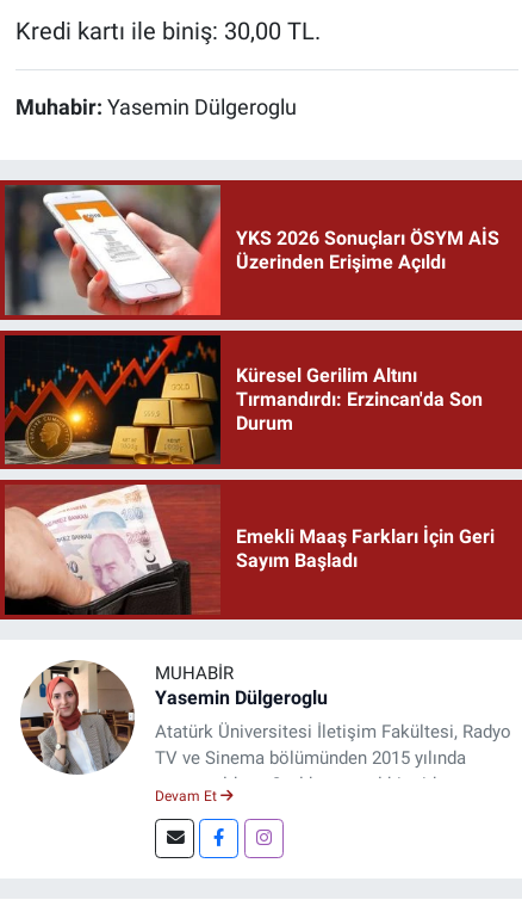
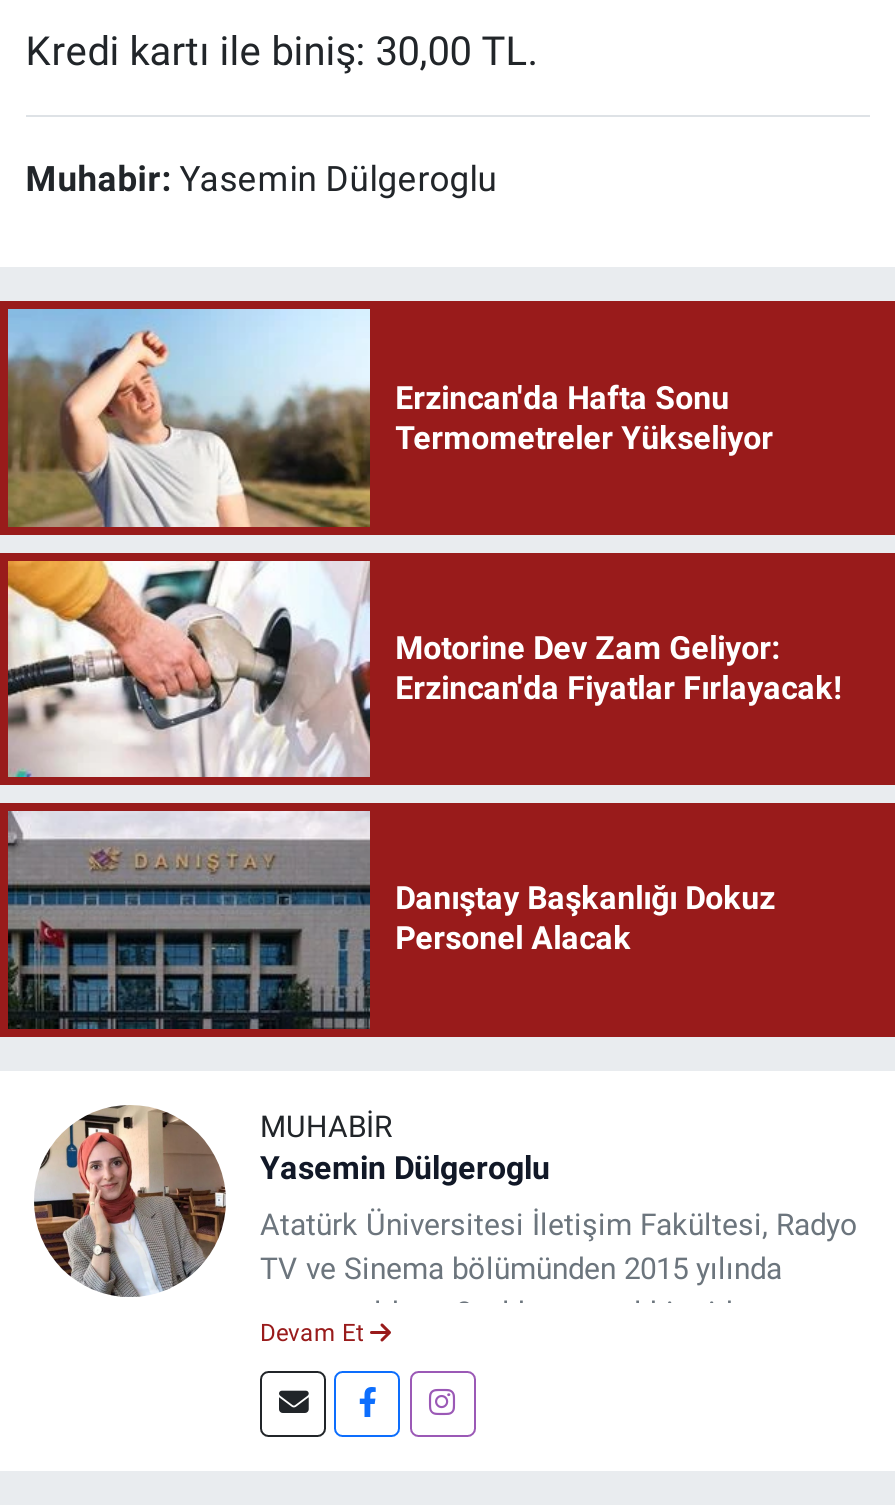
[5,185,499,316] [image] | YKS 2026 Sonuçları ÖSYM AİS | Üzerinden Erişime Açıldı -> [6,307,773,529] [image] | Erzincan'da Hafta Sonu | Termometreler Yükseliyor
[4,334,482,466] [image] | Küresel Gerilim Altını | Tırmandırdı: Erzincan'da Son | Durum -> [6,559,841,779] [image] | Motorine Dev Zam Geliyor: | Erzincan'da Fiyatlar Fırlayacak!
[4,485,494,616] [image] | Emekli Maaş Farkları İçin Geri | Sayım Başladı -> [6,809,775,1031] [image] | Danıştay Başkanlığı Dokuz | Personel Alacak

